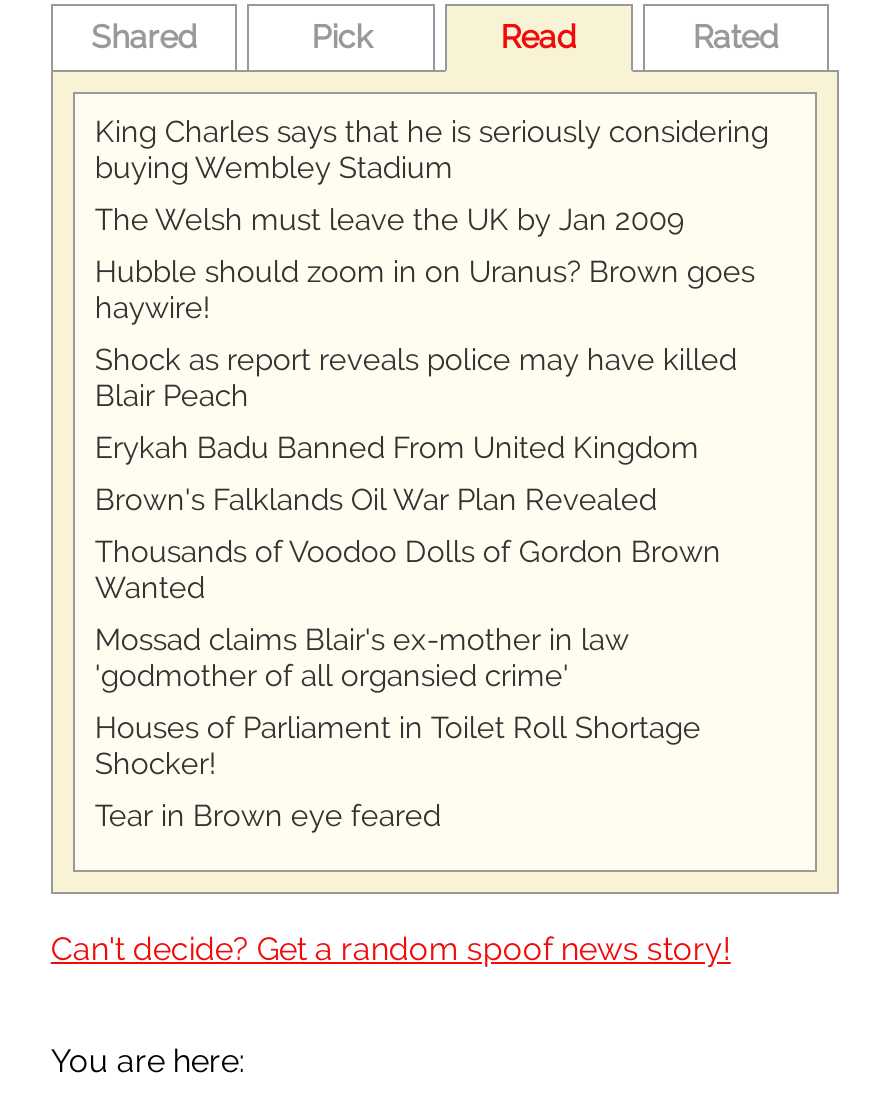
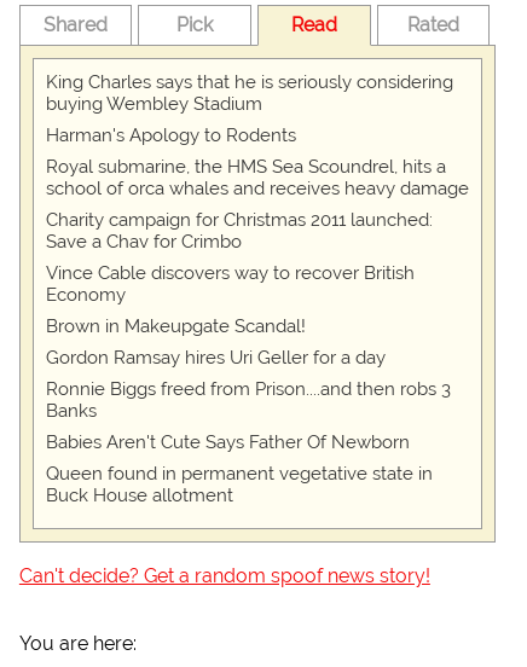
[95,201,755,833] The Welsh must leave the UK by Jan 2009 | Hubble should zoom in on Uranus? Brown goes | haywire! | Shock as report reveals police may have killed | Blair Peach | Erykah Badu Banned From United Kingdom | Brown's Falklands Oil War Plan Revealed | Thousands of Voodoo Dolls of Gordon Brown | Wanted | Mossad claims Blair's ex-mother in law | 'godmother of all organsied crime' | Houses of Parliament in Toilet Roll Shortage | Shocker! | Tear in Brown eye feared -> [46,124,469,506] Harman's Apology to Rodents | Royal submarine, the HMS Sea Scoundrel, hits a | school of orca whales and receives heavy damage | Charity campaign for Christmas 2011 launched: | Save a Chav for Crimbo | Vince Cable discovers way to recover British | Economy | Brown in Makeupgate Scandal! | Gordon Ramsay hires Uri Geller for a day | Ronnie Biggs freed from Prison....and then robs 3 | Banks | Babies Aren't Cute Says Father Of Newborn | Queen found in permanent vegetative state in | Buck House allotment

